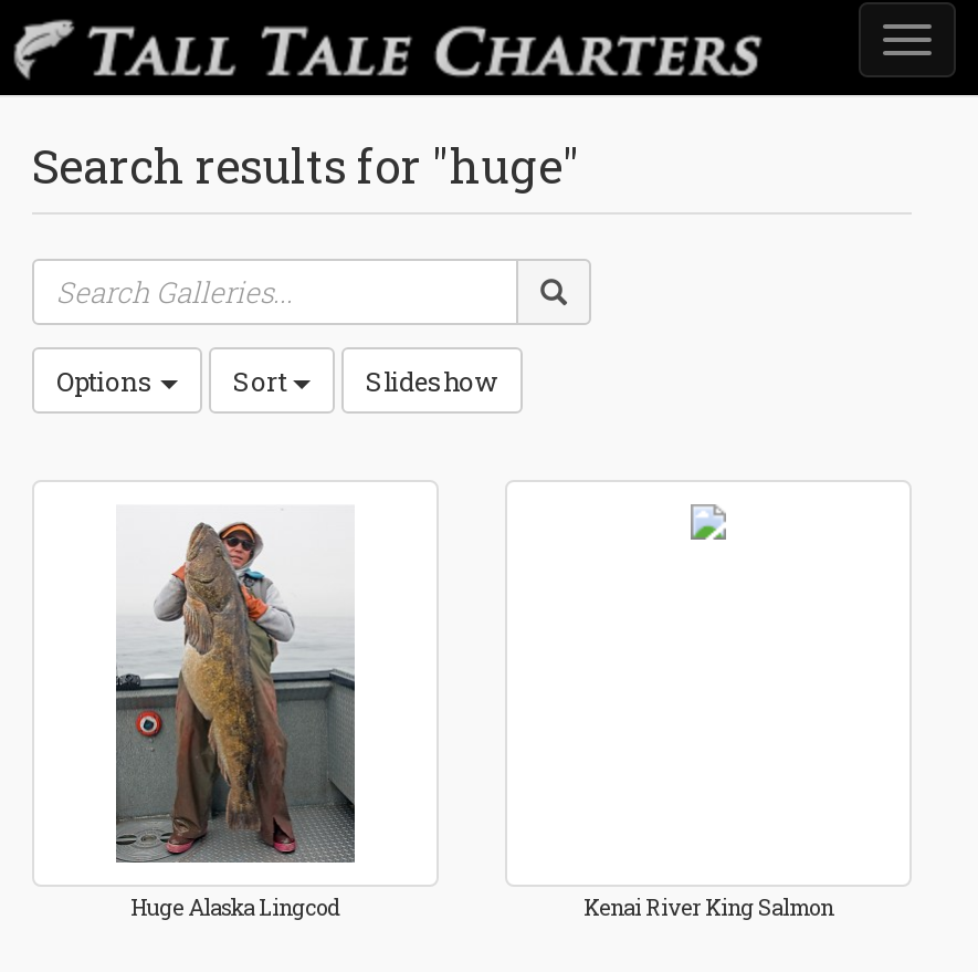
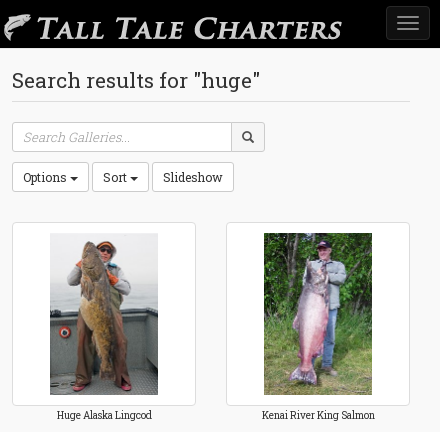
none -> [263,232,373,396] [image]

